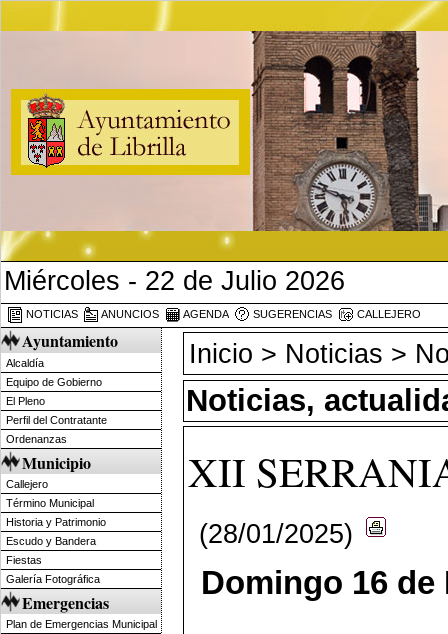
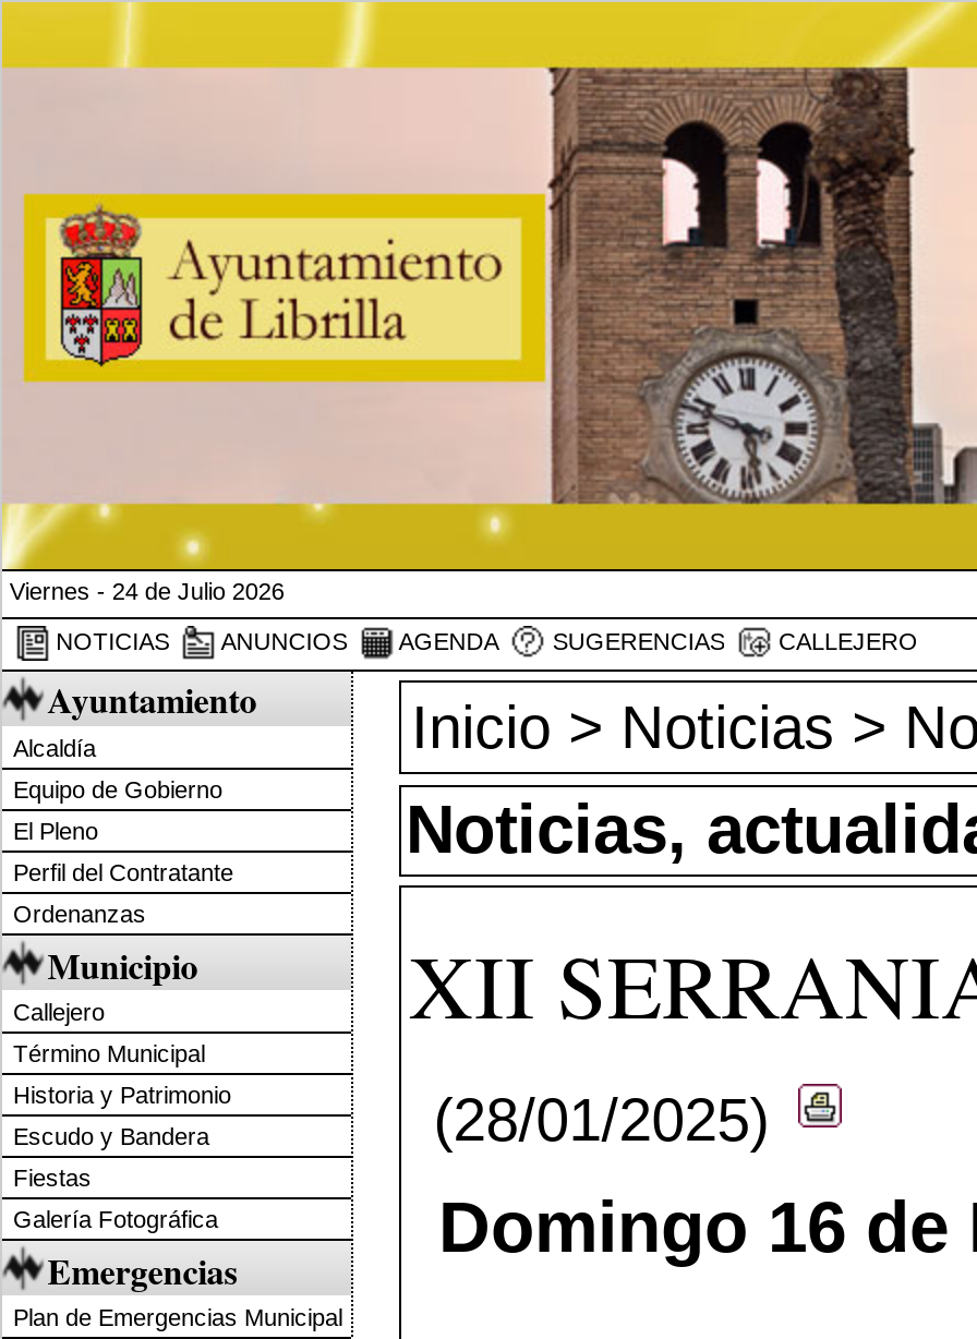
[4,265,345,296] Miércoles - 22 de Julio 2026 -> [10,579,284,605] Viernes - 24 de Julio 2026

